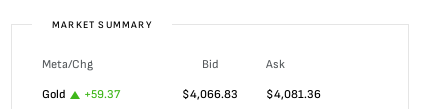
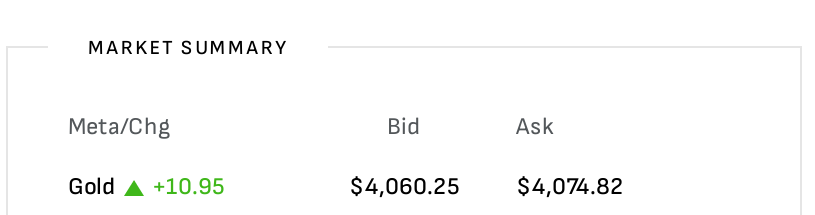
[42,87,120,102] Gold +59.37 -> [68,172,224,202] Gold +10.95
[182,87,238,102] $4,066.83 -> [349,172,459,202] $4,060.25
[266,87,321,102] $4,081.36 -> [516,172,624,202] $4,074.82

